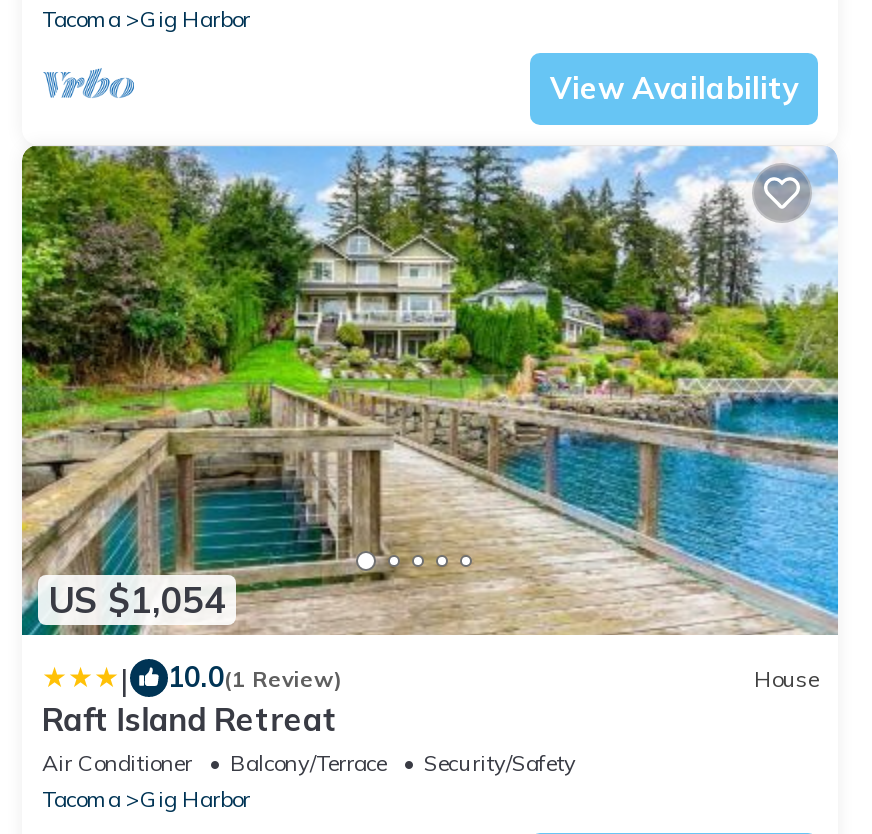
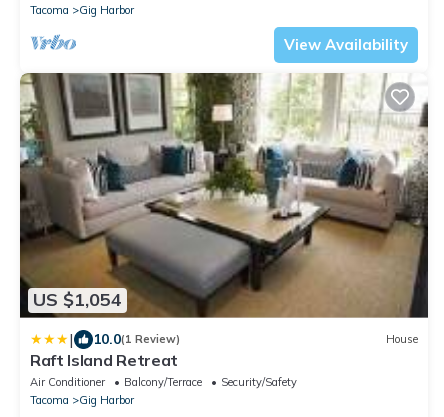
[20,144,840,638] [image] -> [19,72,429,319] [image]

